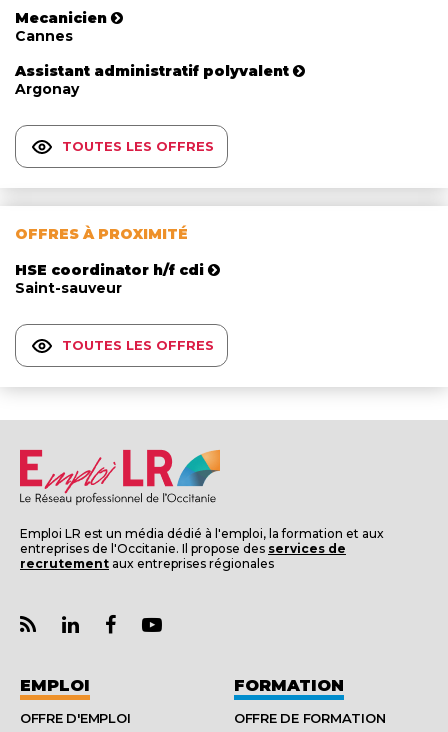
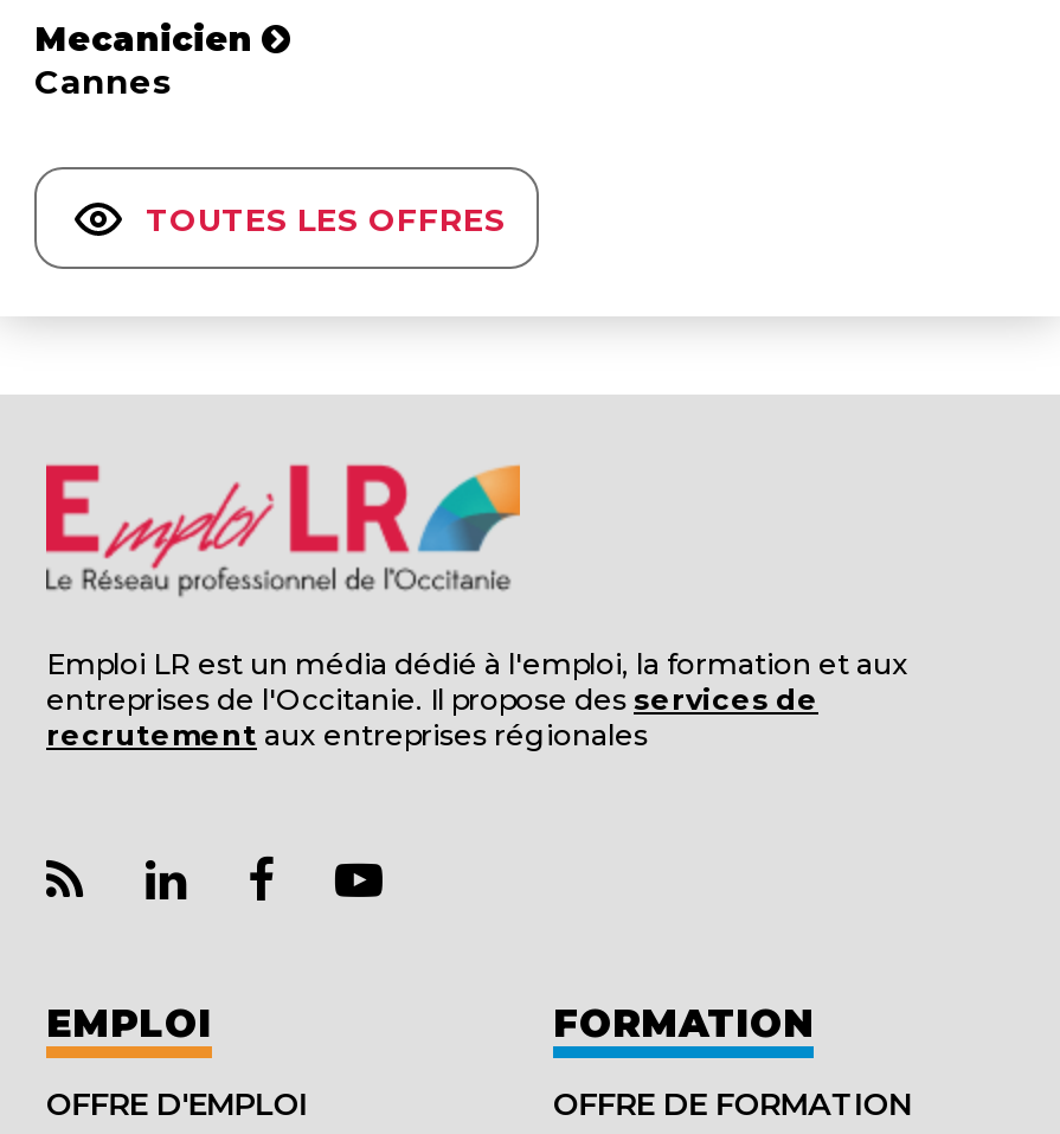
[15,62,293,154] Assistant administratif polyvalent | Argonay | TOUTES LES OFFRES -> none
[15,225,204,297] OFFRES À PROXIMITÉ | HSE coordinator h/f cdi | Saint-sauveur -> none

